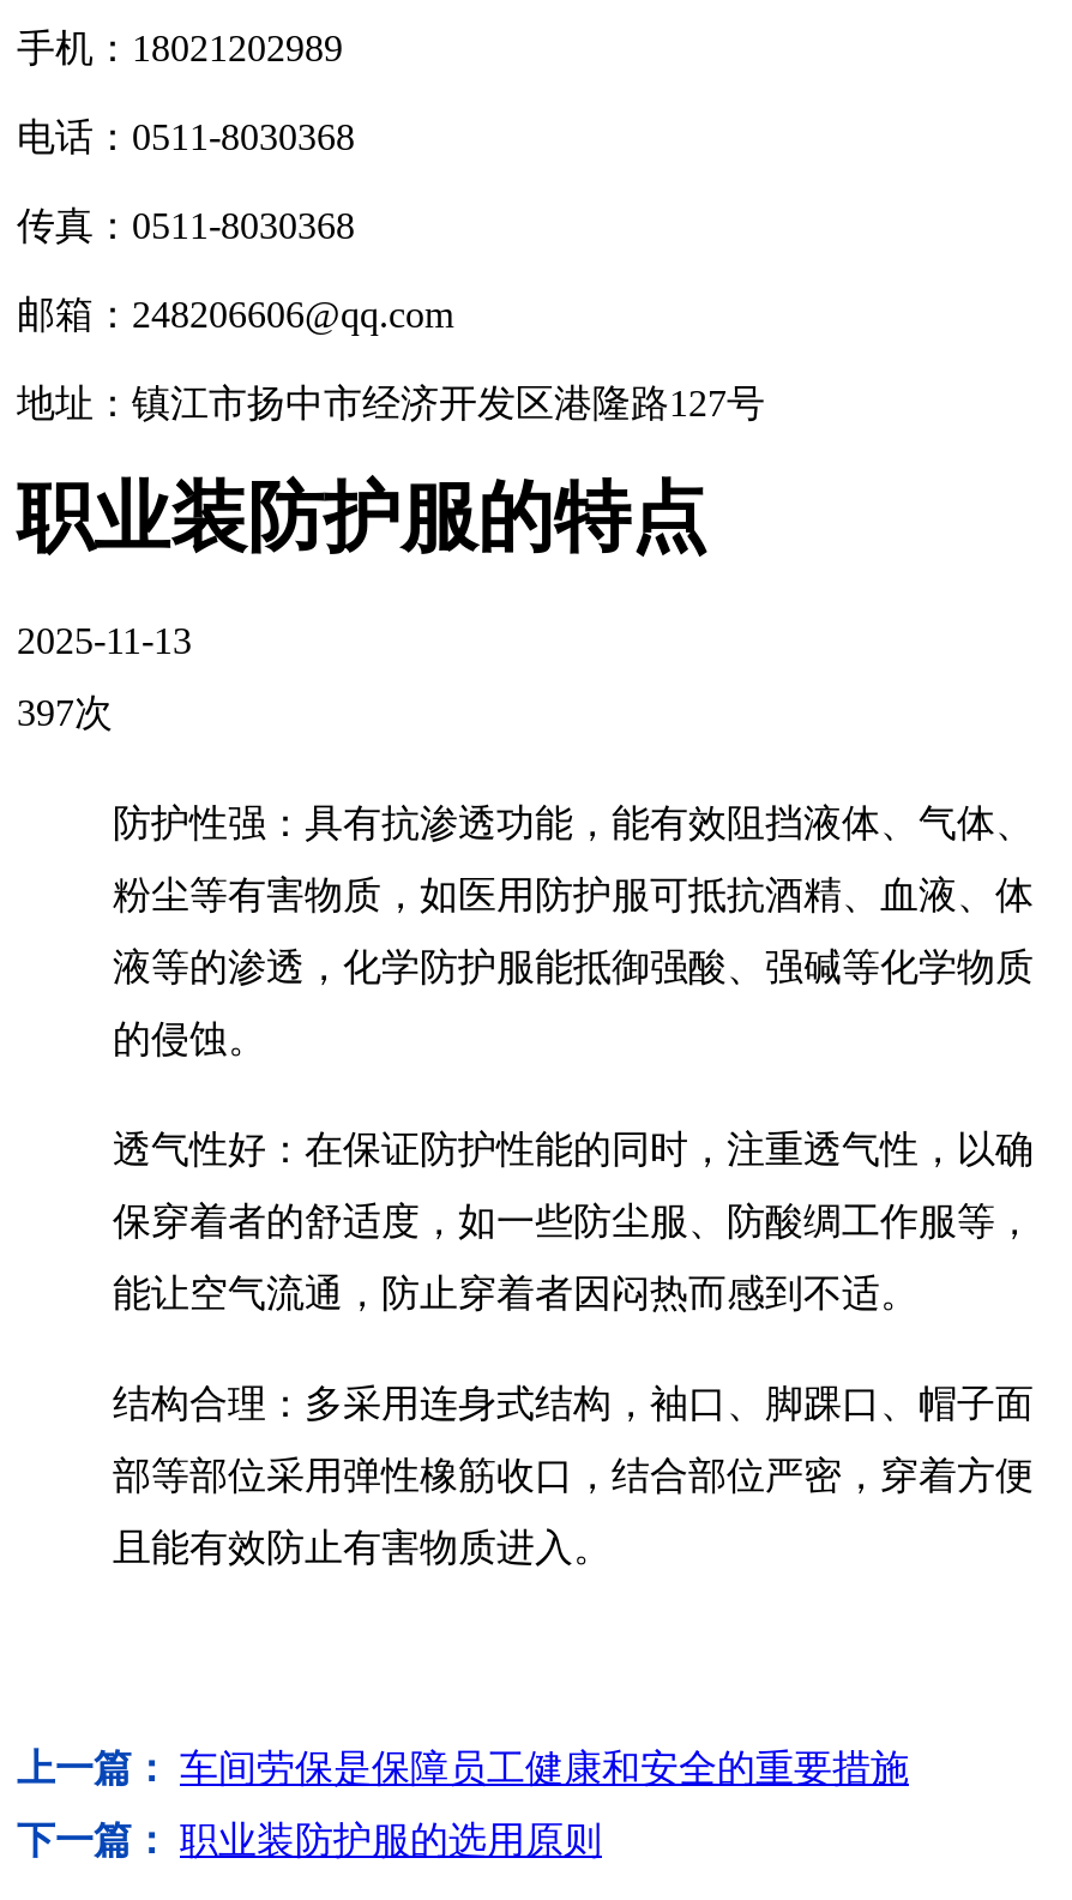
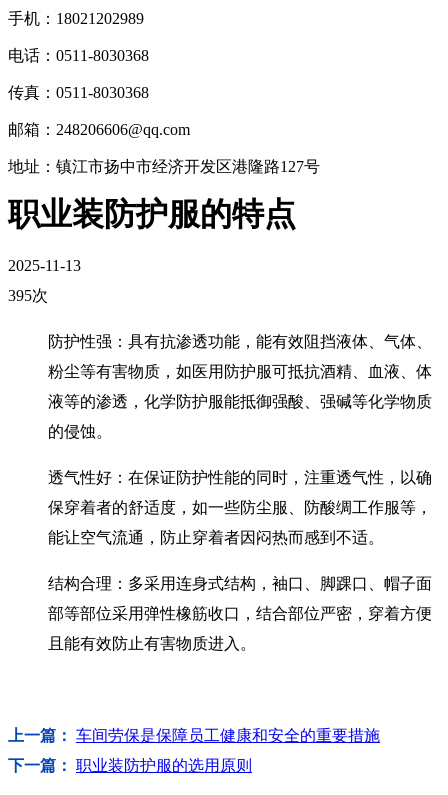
[17,692,113,733] 397次 -> [8,287,48,304] 395次

